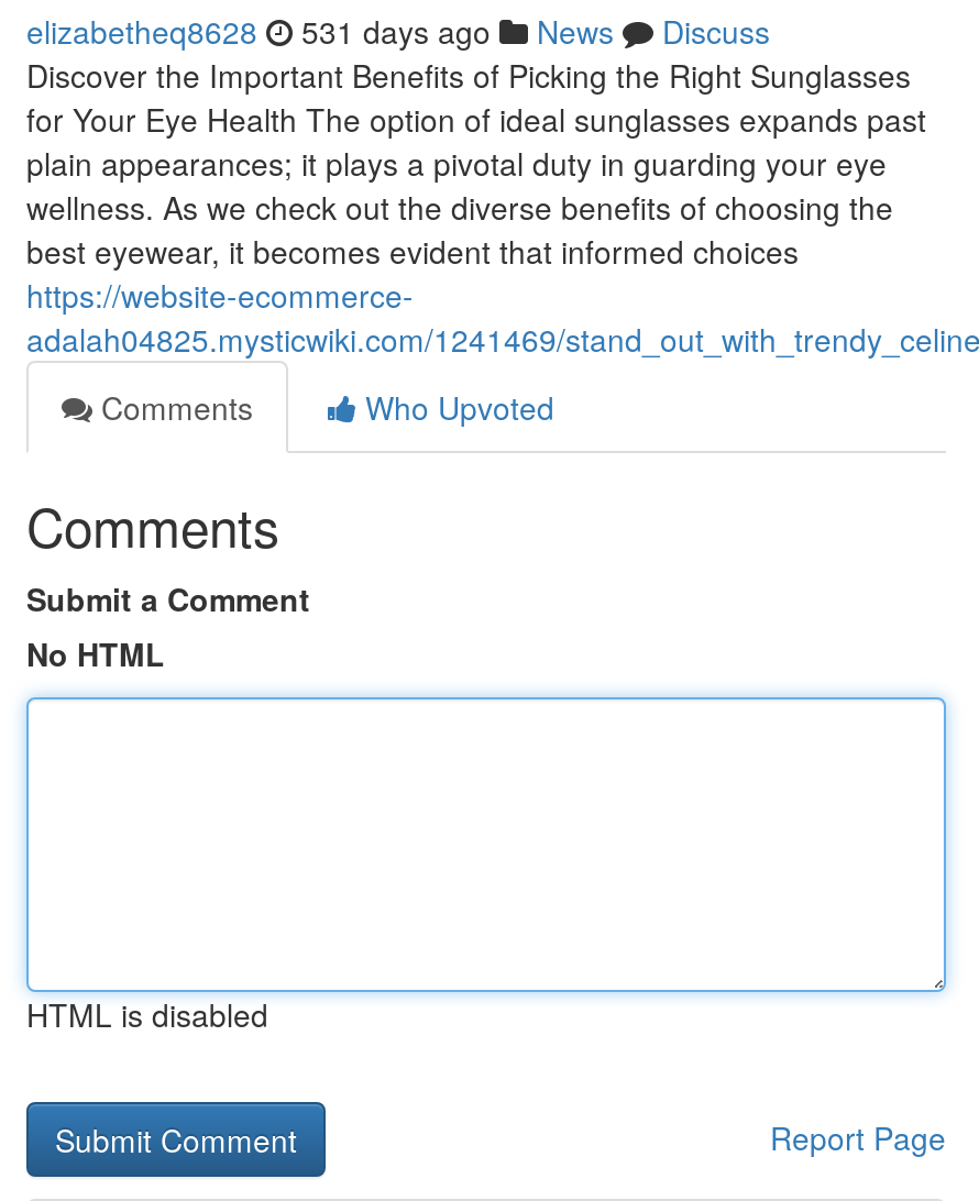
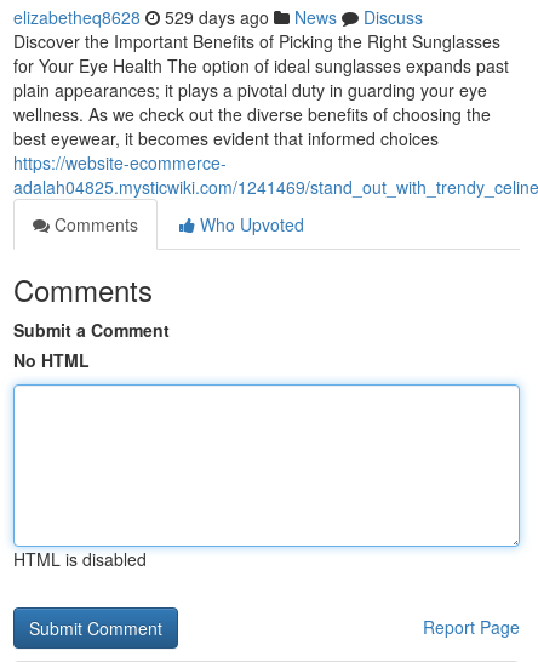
[26,9,770,53] elizabetheq8628 531 days ago News Discuss -> [13,5,423,29] elizabetheq8628 529 days ago News Discuss

